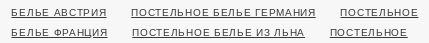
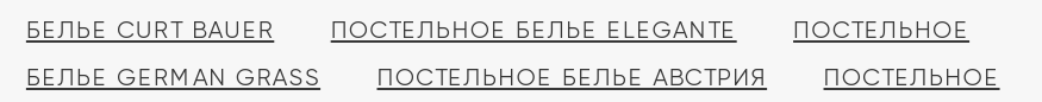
[11,7,316,18] БЕЛЬЕ АВСТРИЯ | ПОСТЕЛЬНОЕ БЕЛЬЕ ГЕРМАНИЯ -> [26,17,737,43] БЕЛЬЕ CURT BAUER | ПОСТЕЛЬНОЕ БЕЛЬЕ ELEGANTE
[11,27,305,38] БЕЛЬЕ ФРАНЦИЯ | ПОСТЕЛЬНОЕ БЕЛЬЕ ИЗ ЛЬНА -> [26,64,767,90] БЕЛЬЕ GERMAN GRASS | ПОСТЕЛЬНОЕ БЕЛЬЕ АВСТРИЯ

